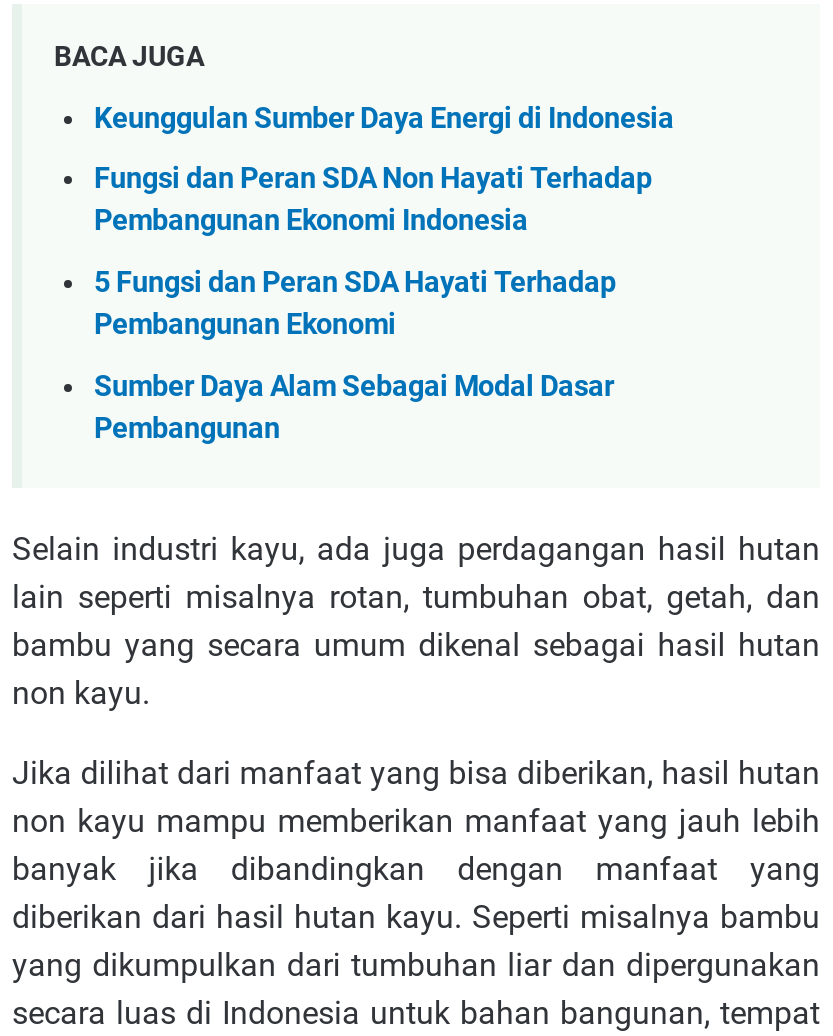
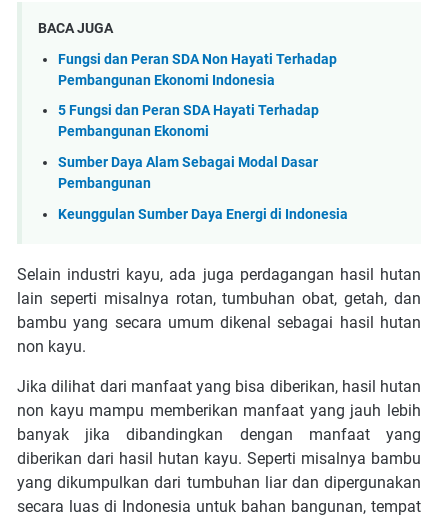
moved [94,102,674,136] -> [58,206,348,223]: Keunggulan Sumber Daya Energi di Indonesia
moved [94,163,652,445] -> [58,51,337,192]: Fungsi dan Peran SDA Non Hayati Terhadap | Pembangunan Ekonomi Indonesia | 5 Fungsi dan Peran SDA Hayati Terhadap | Pembangunan Ekonomi | Sumber Daya Alam Sebagai Modal Dasar | Pembangunan

